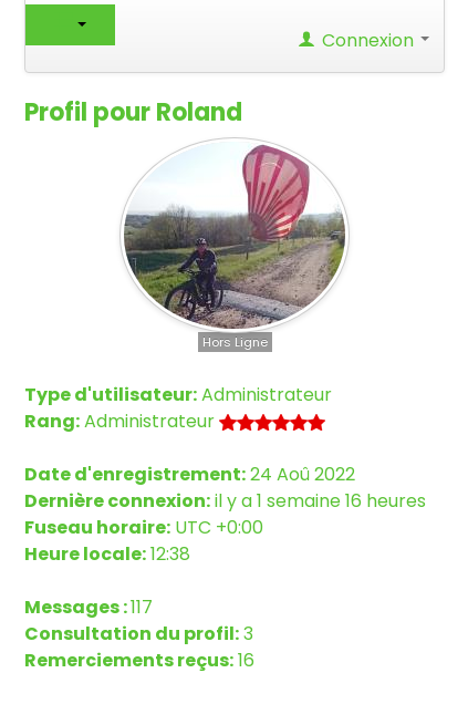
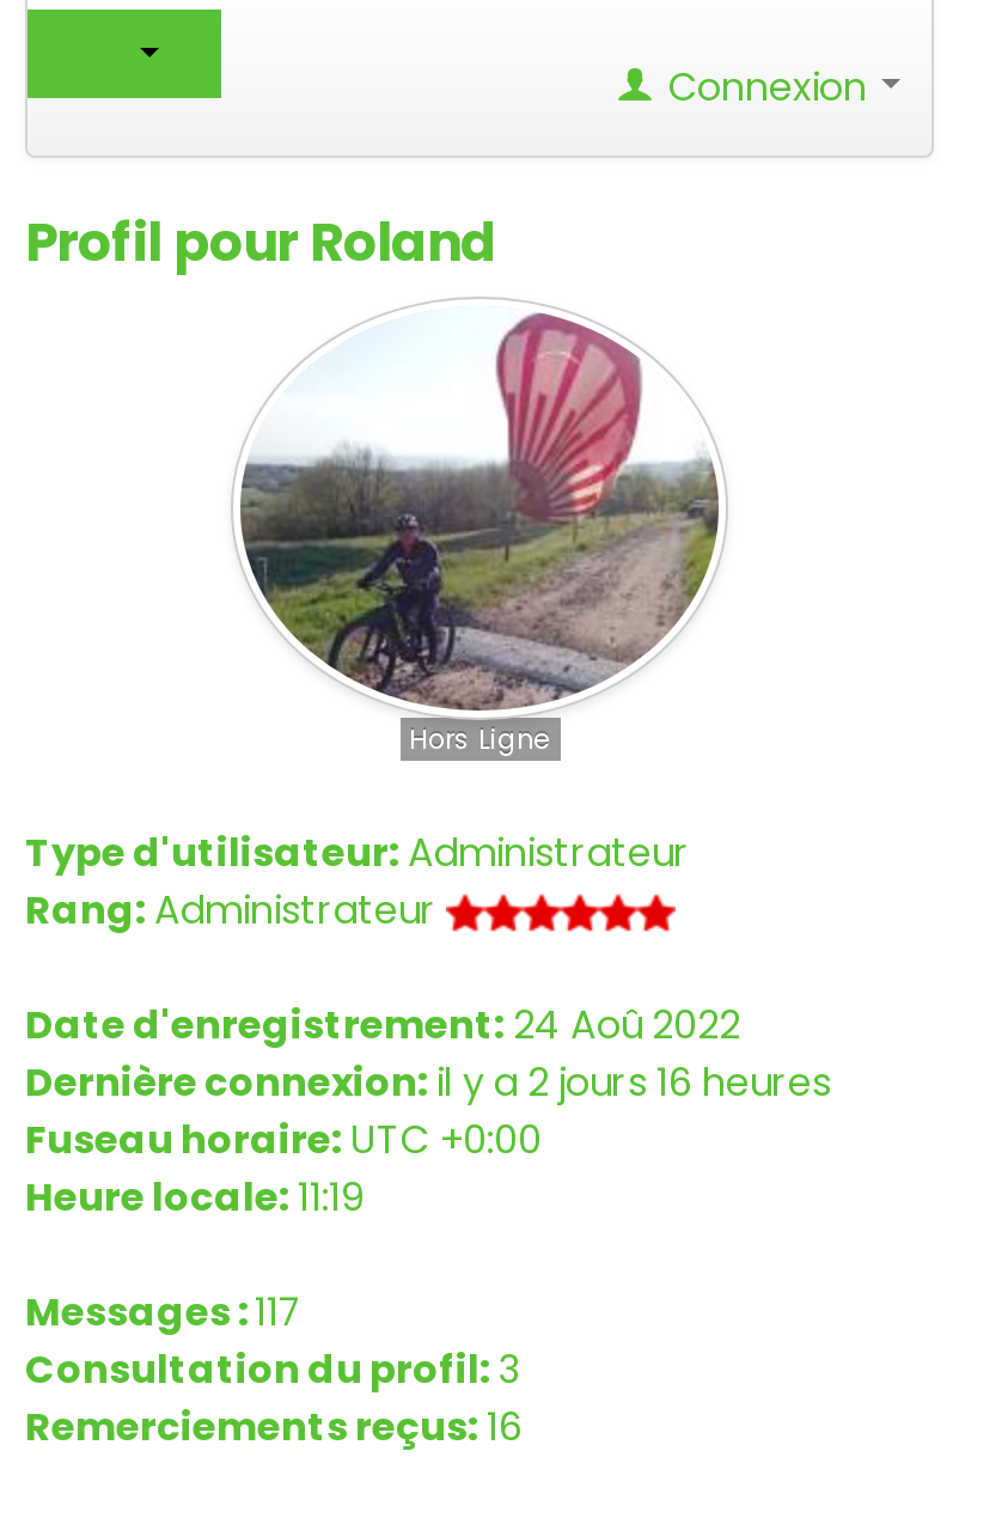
[24,488,426,513] Dernière connexion: il y a 1 semaine 16 heures -> [25,1055,831,1110] Dernière connexion: il y a 2 jours 16 heures
[24,541,190,567] Heure locale: 12:38 -> [25,1169,362,1224] Heure locale: 11:19

